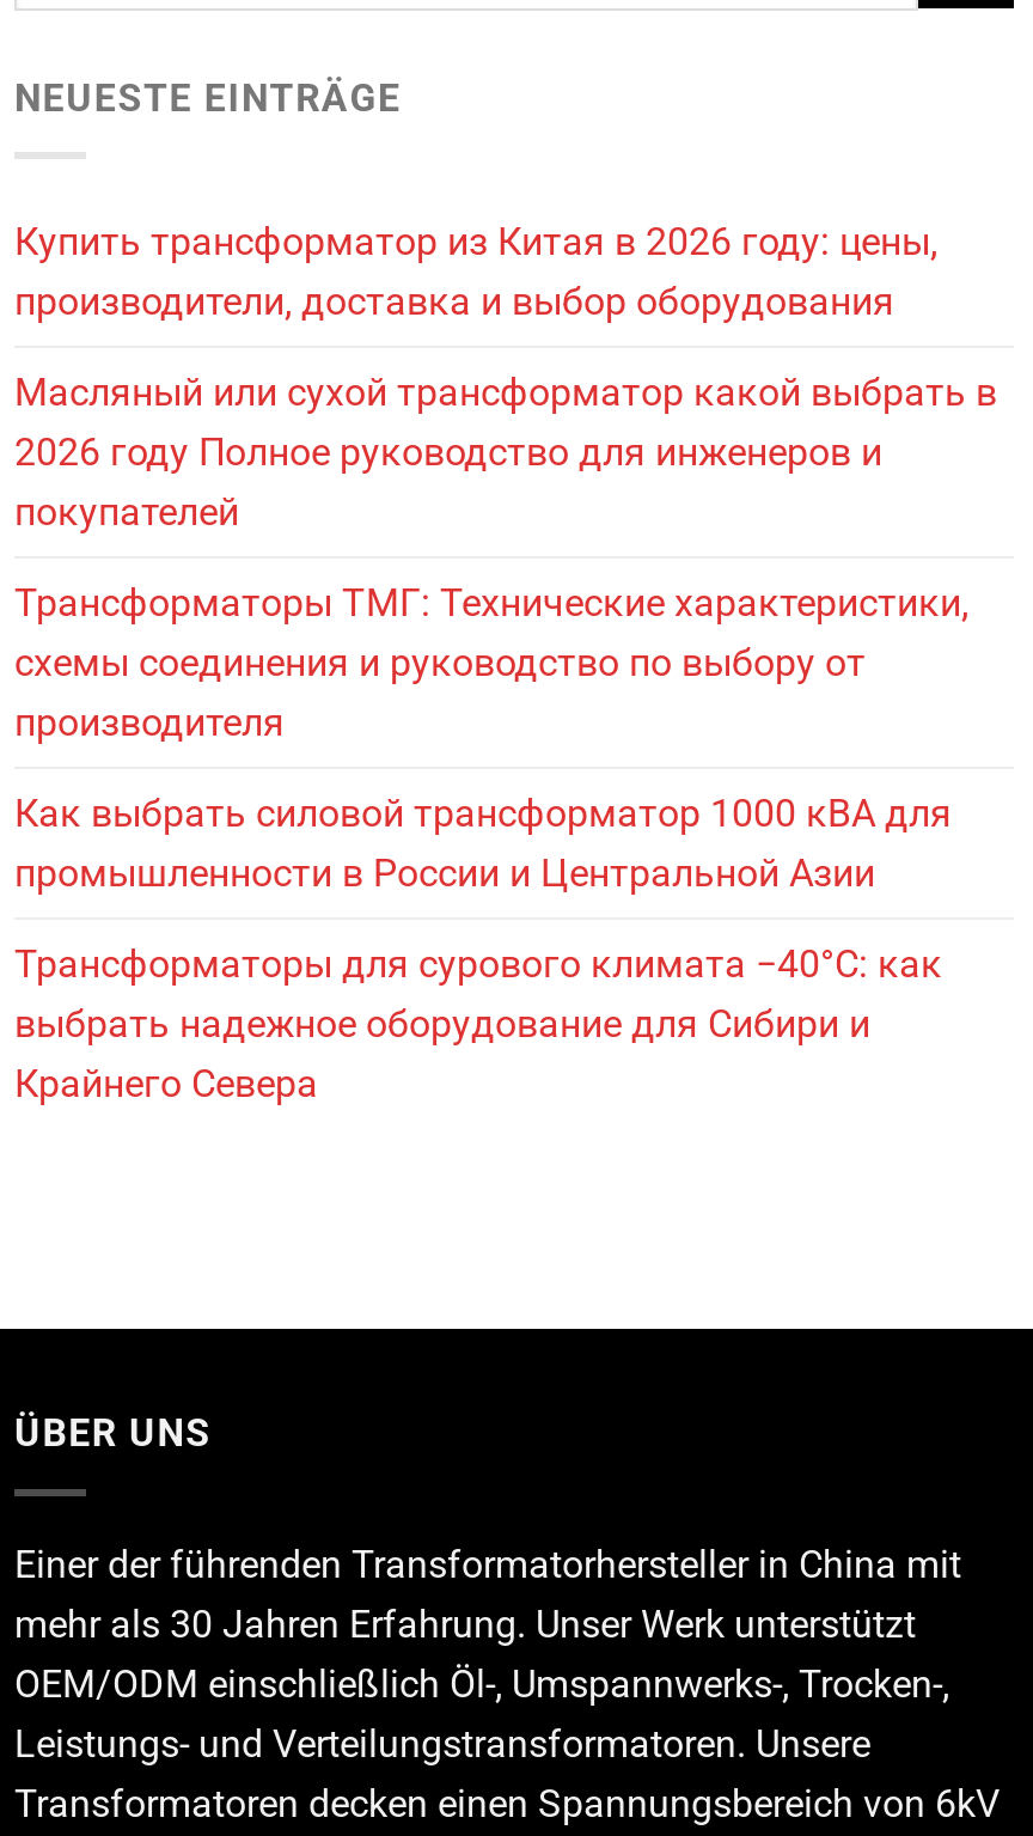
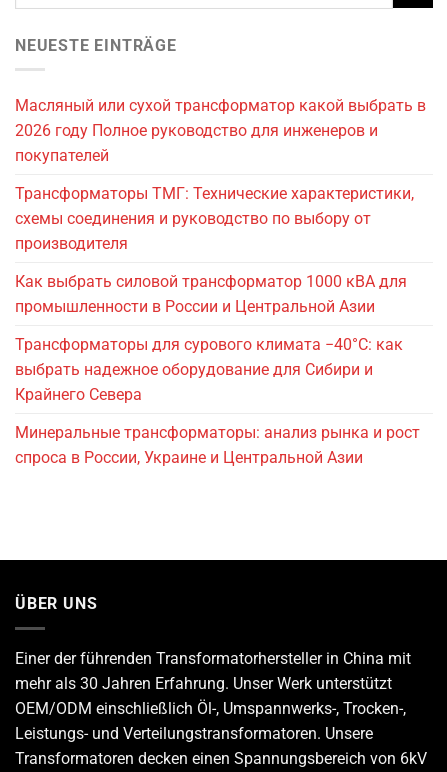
[14,220,937,325] Купить трансформатор из Китая в 2026 году: цены, | производители, доставка и выбор оборудования -> none
moved [14,371,997,1108] -> [15,96,426,404]: Масляный или сухой трансформатор какой выбрать в | 2026 году Полное руководство для инженеров и | покупателей | ... | выбрать надежное оборудование для Сибири и | Крайнего Севера
none -> [15,423,420,467] Минеральные трансформаторы: анализ рынка и рост | спроса в России, Украине и Центральной Азии

